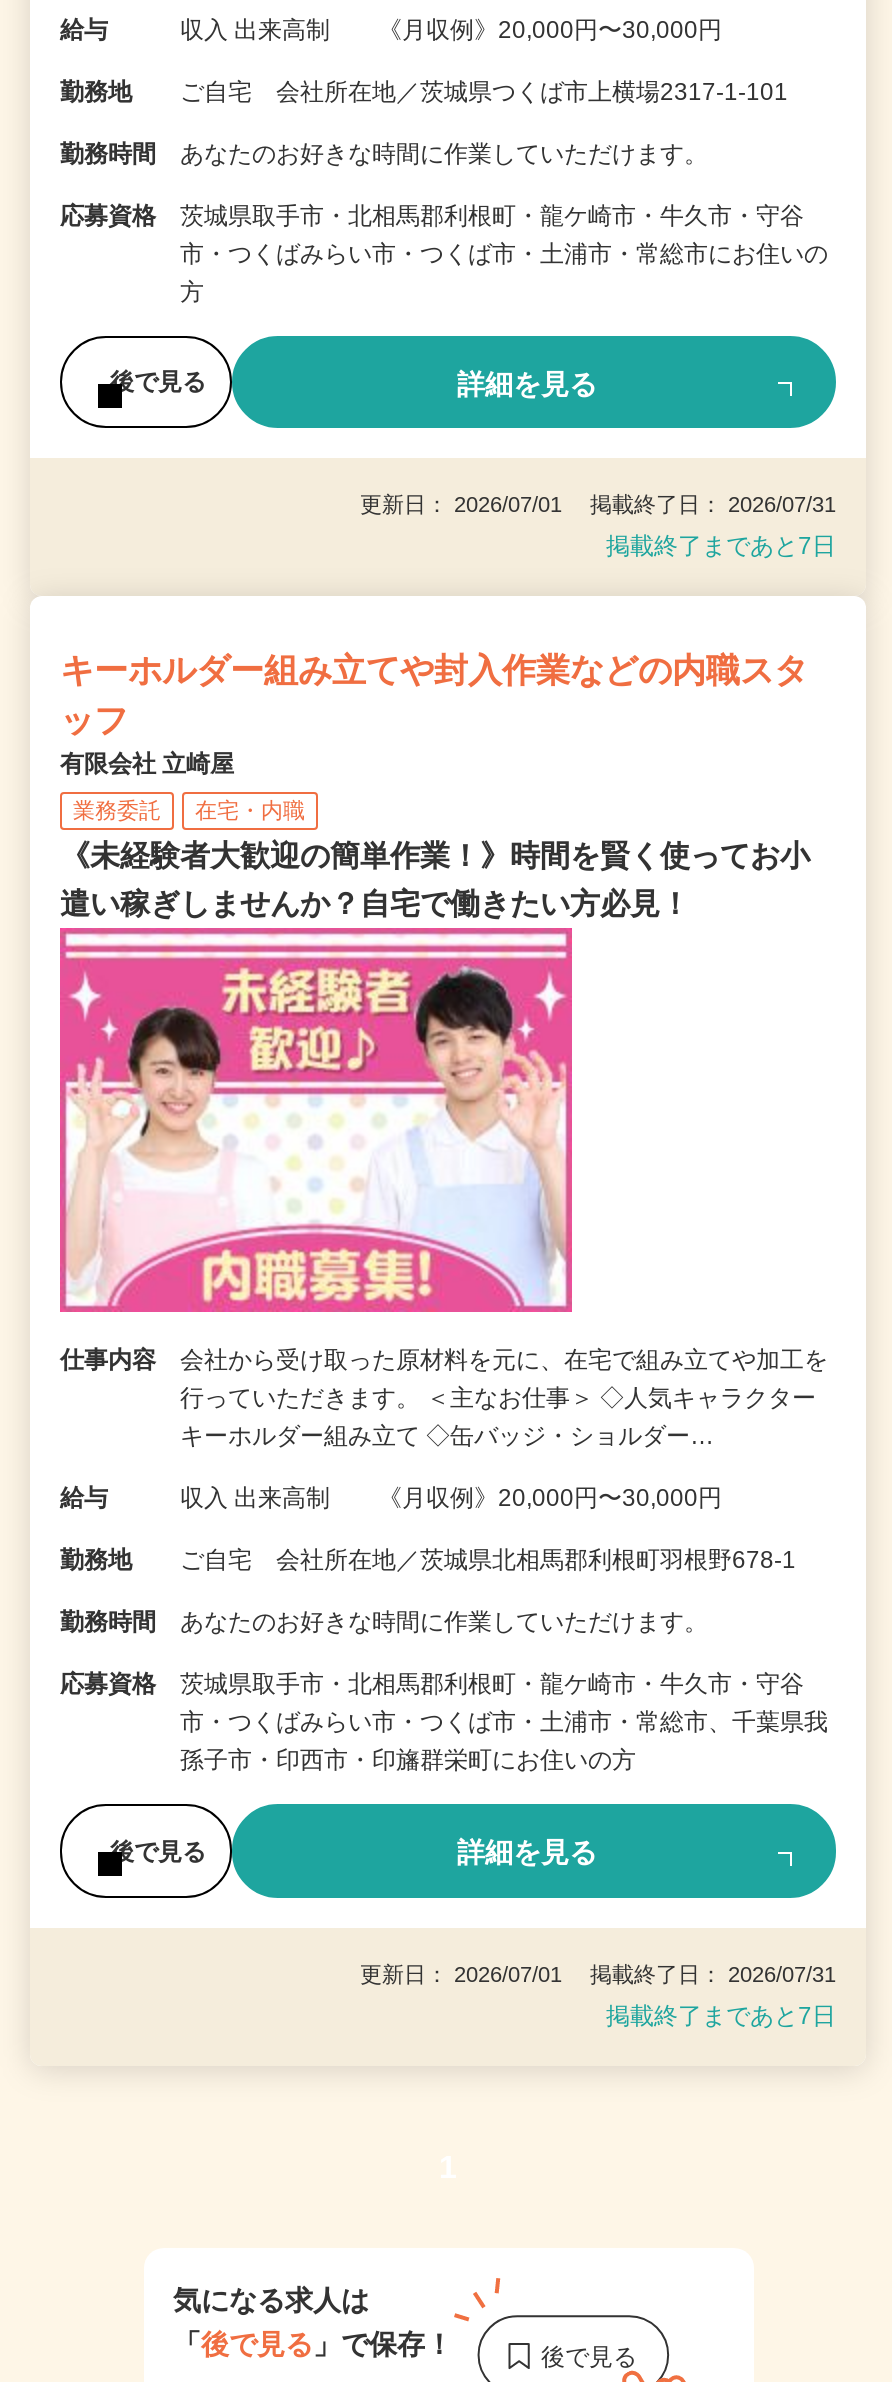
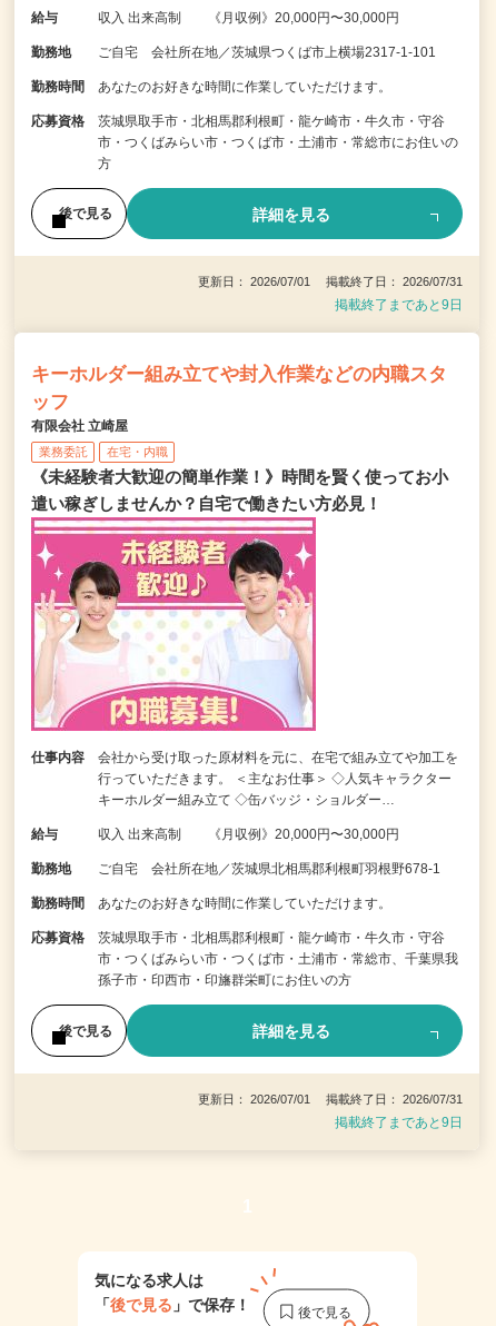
[606,533,836,561] 掲載終了まであと7日 -> [335,297,463,313] 掲載終了まであと9日
[606,2002,836,2030] 掲載終了まであと7日 -> [335,1114,463,1130] 掲載終了まであと9日

